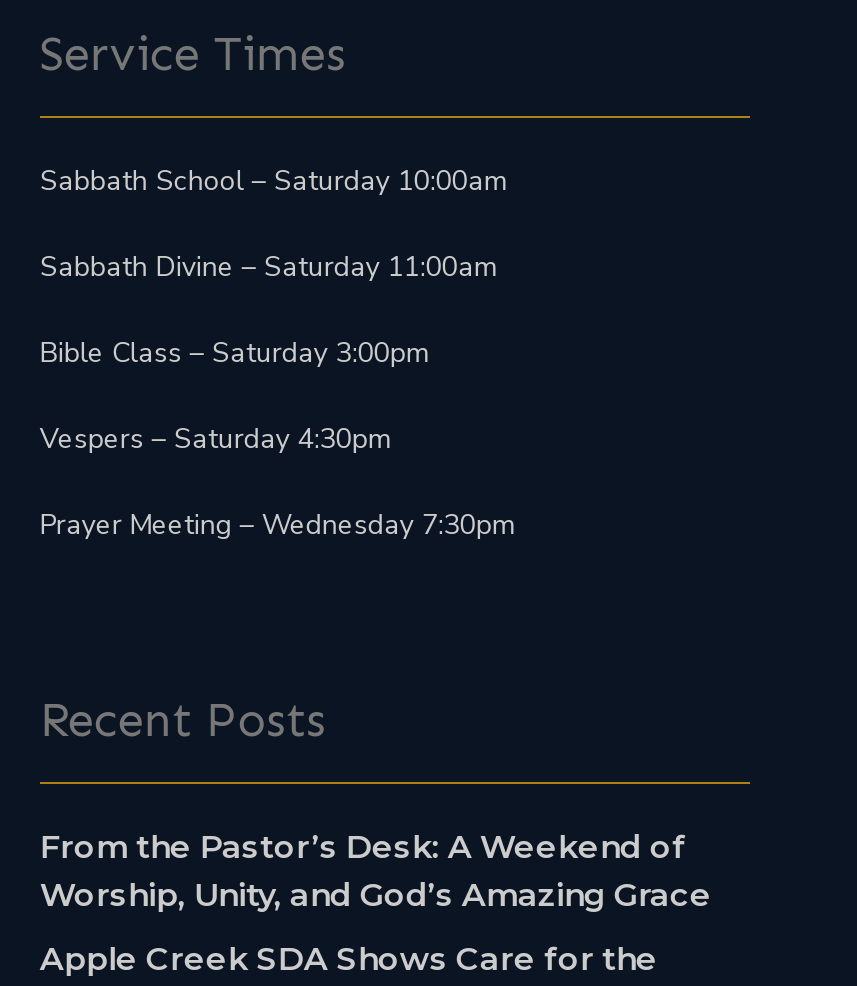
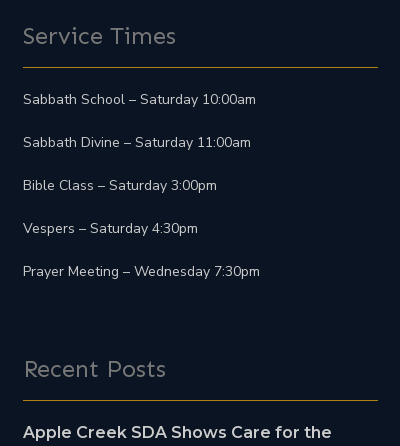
[40,828,712,914] From the Pastor’s Desk: A Weekend of | Worship, Unity, and God’s Amazing Grace -> none

